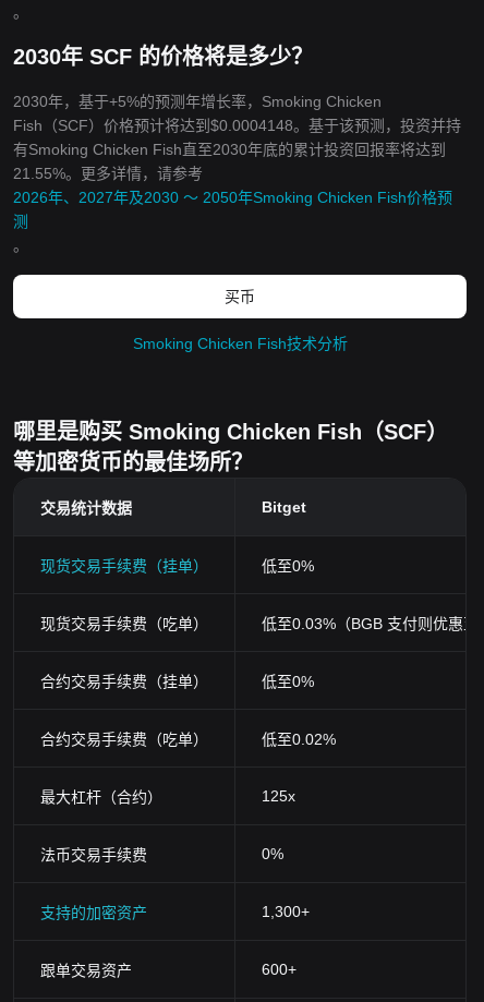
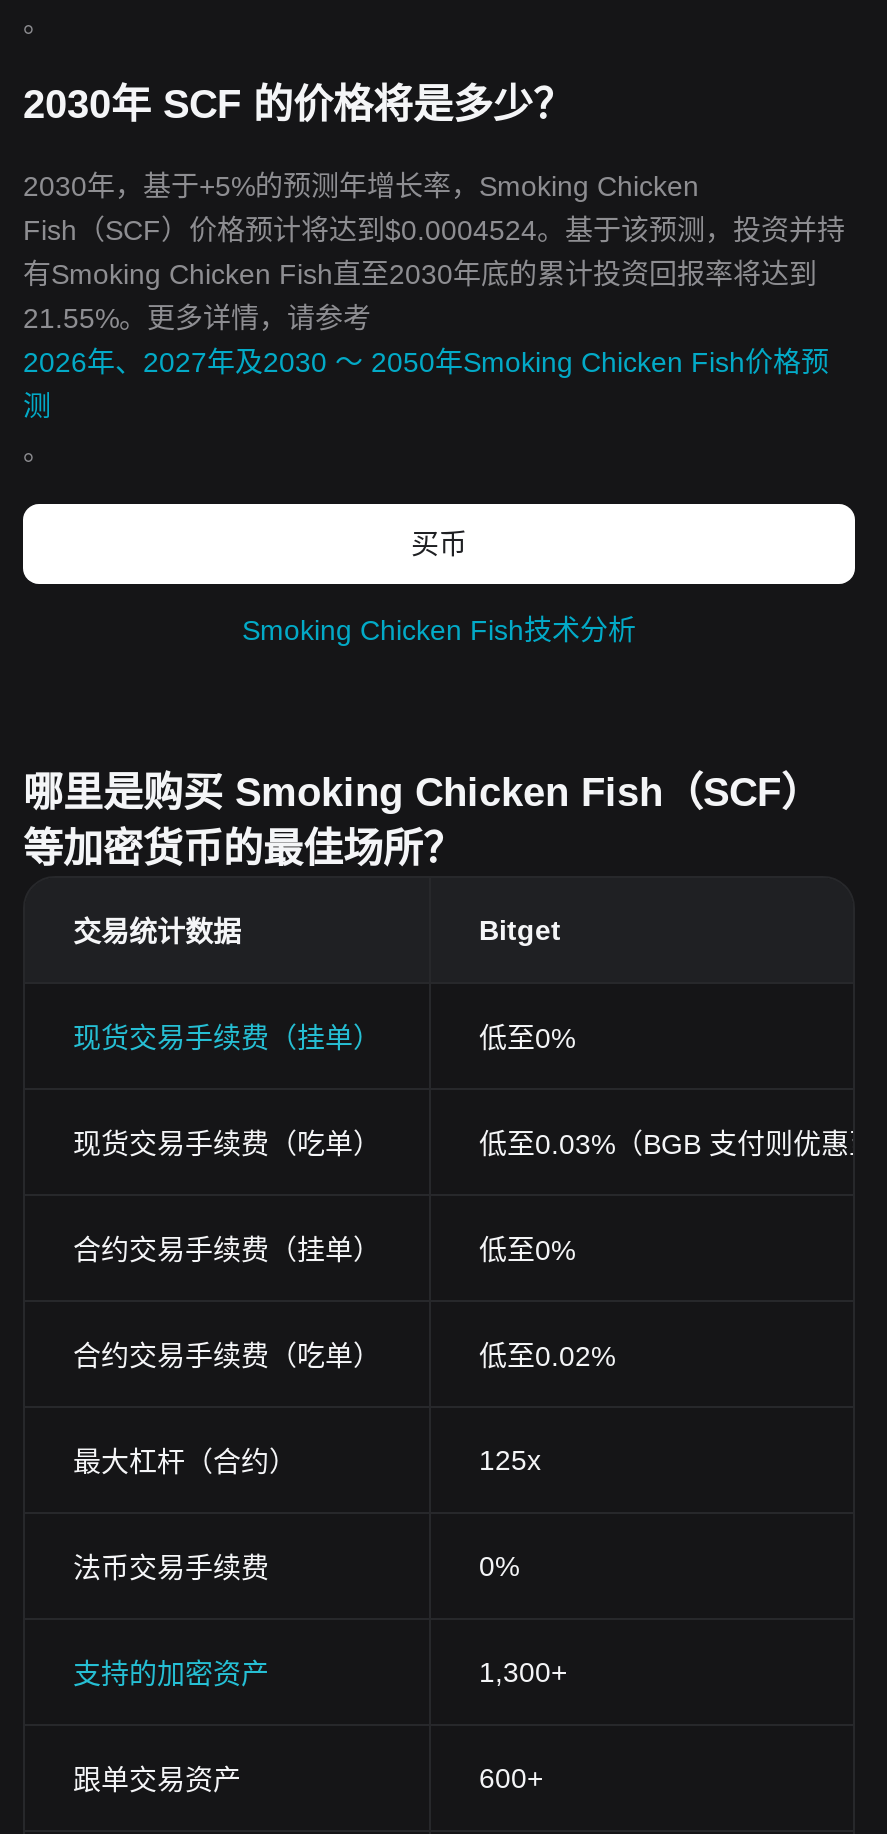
[13,117,461,134] Fish（SCF）价格预计将达到$0.0004148。基于该预测，投资并持 -> [23,214,845,246] Fish（SCF）价格预计将达到$0.0004524。基于该预测，投资并持

